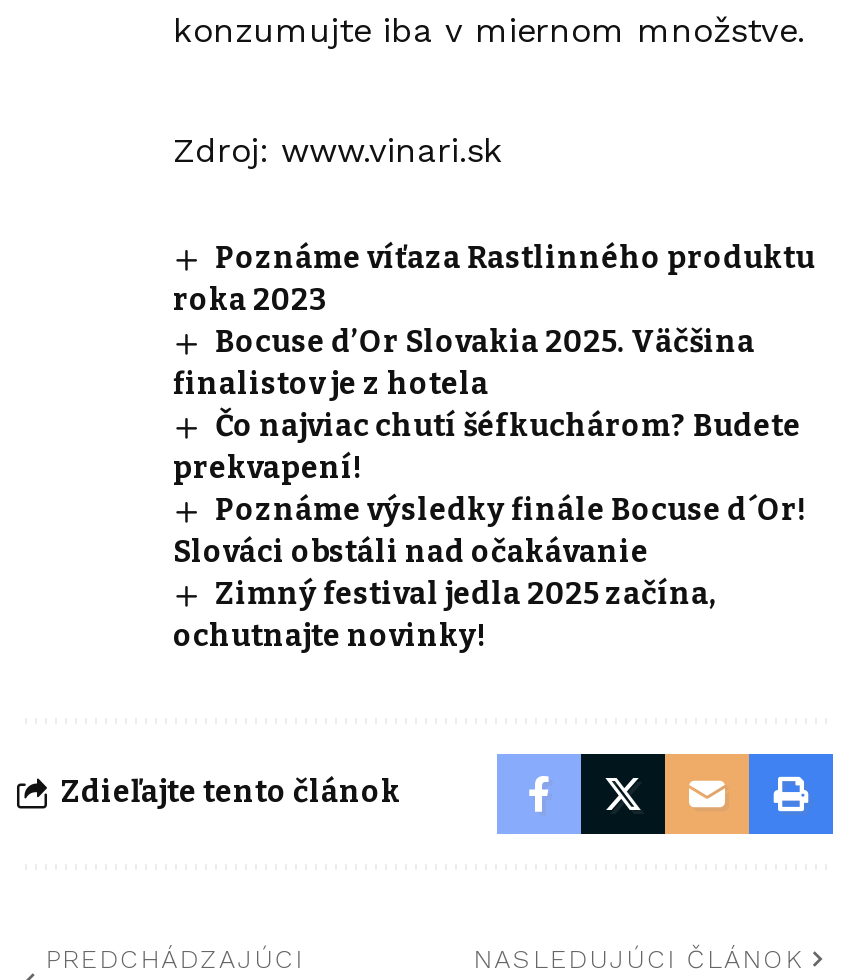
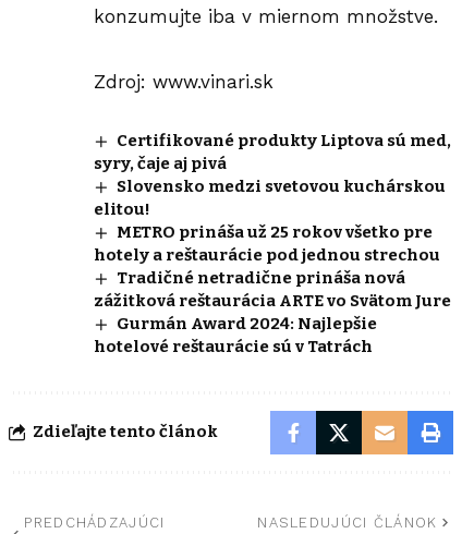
[173,240,815,654] Poznáme víťaza Rastlinného produktu | roka 2023 | Bocuse d’Or Slovakia 2025. Väčšina | finalistov je z hotela | Čo najviac chutí šéfkuchárom? Budete | prekvapení! | Poznáme výsledky finále Bocuse d´Or! | Slováci obstáli nad očakávanie | Zimný festival jedla 2025 začína, | ochutnajte novinky! -> [94,131,451,356] Certifikované produkty Liptova sú med, | syry, čaje aj pivá | Slovensko medzi svetovou kuchárskou | elitou! | METRO prináša už 25 rokov všetko pre | hotely a reštaurácie pod jednou strechou | Tradičné netradične prináša nová | zážitková reštaurácia ARTE vo Svätom Jure | Gurmán Award 2024: Najlepšie | hotelové reštaurácie sú v Tatrách

